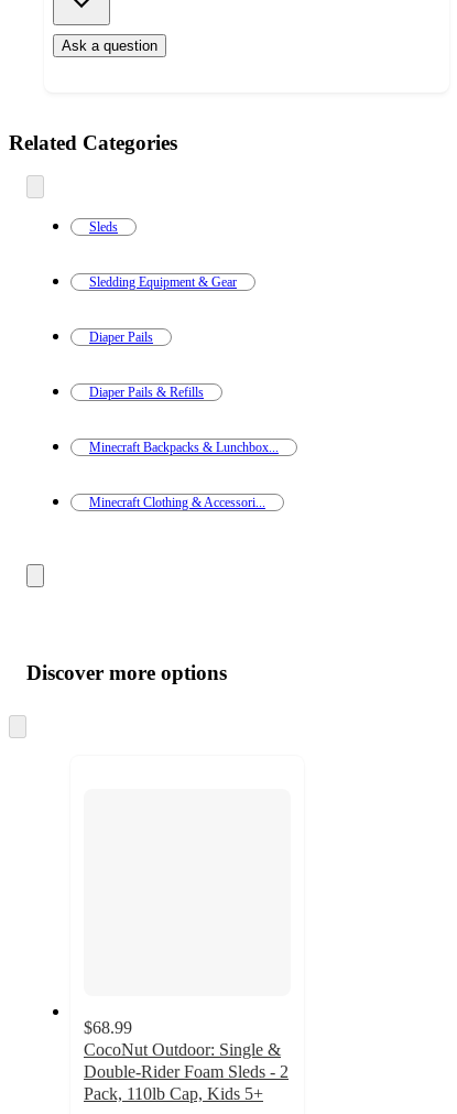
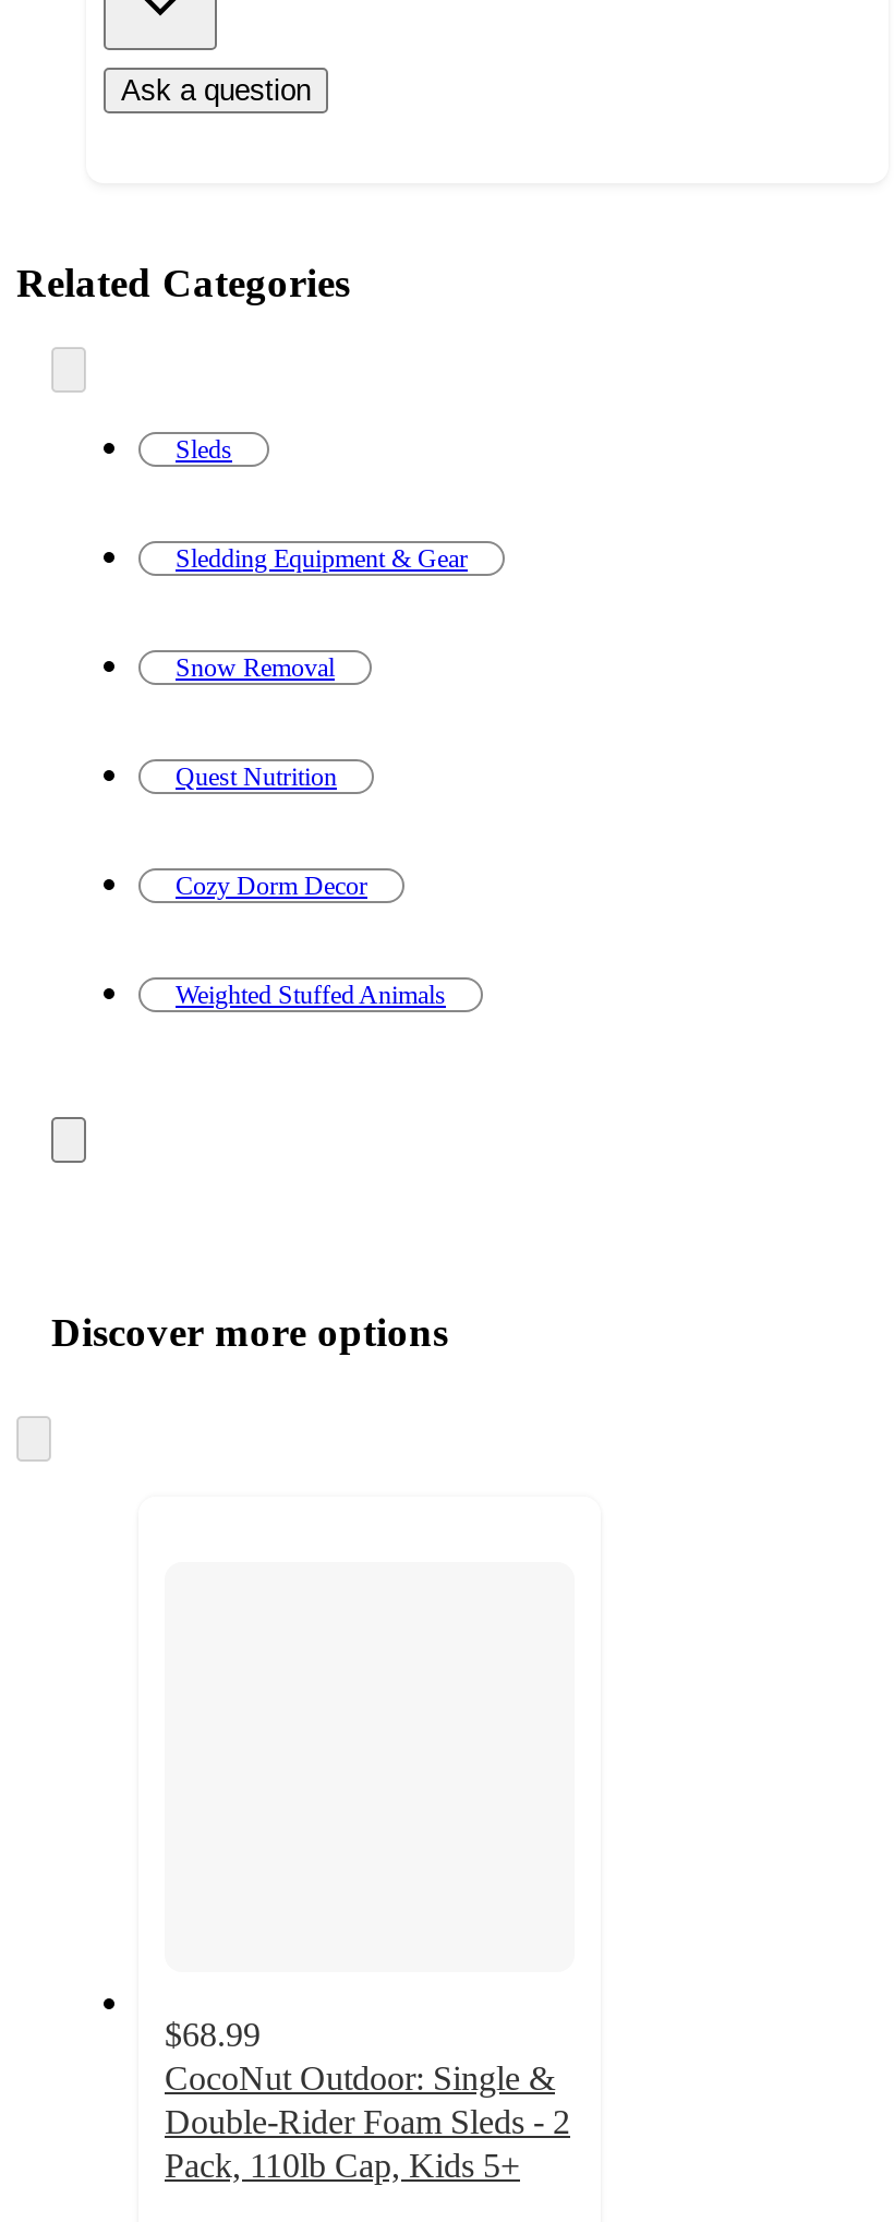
[89,330,153,345] Diaper Pails -> [176,653,335,684] Snow Removal
[89,385,204,400] Diaper Pails & Refills -> [176,762,337,793] Quest Nutrition
[89,440,279,455] Minecraft Backpacks & Lunchbox... -> [176,871,367,902] Cozy Dorm Decor
[89,495,265,511] Minecraft Clothing & Accessori... -> [176,980,446,1011] Weighted Stuffed Animals

